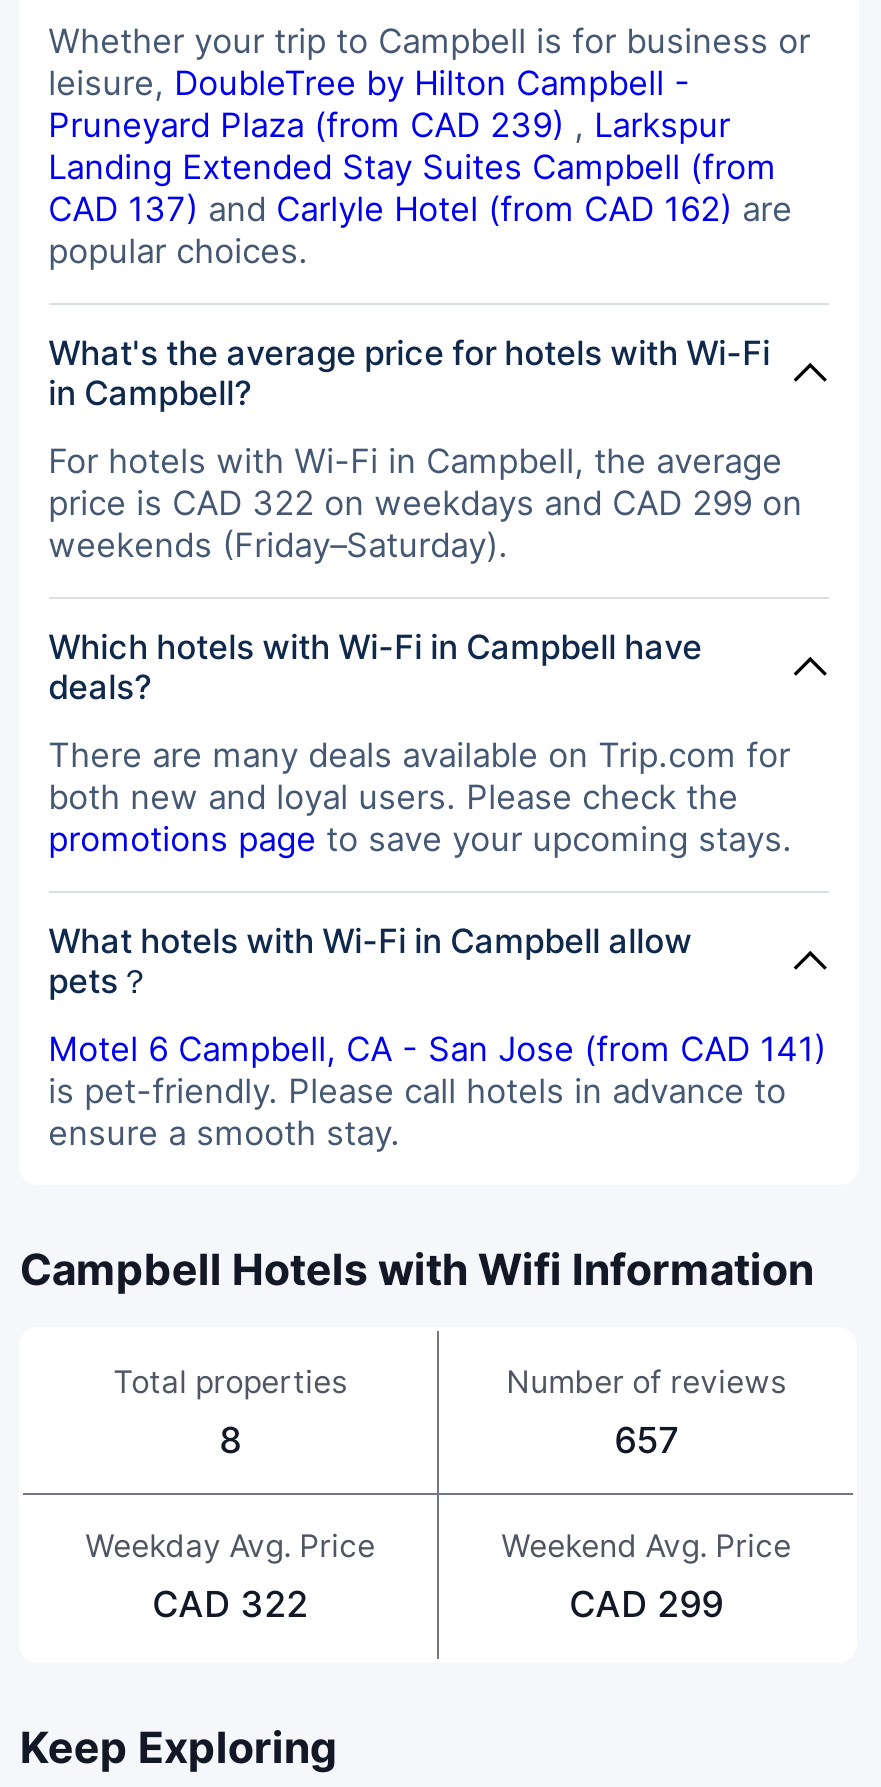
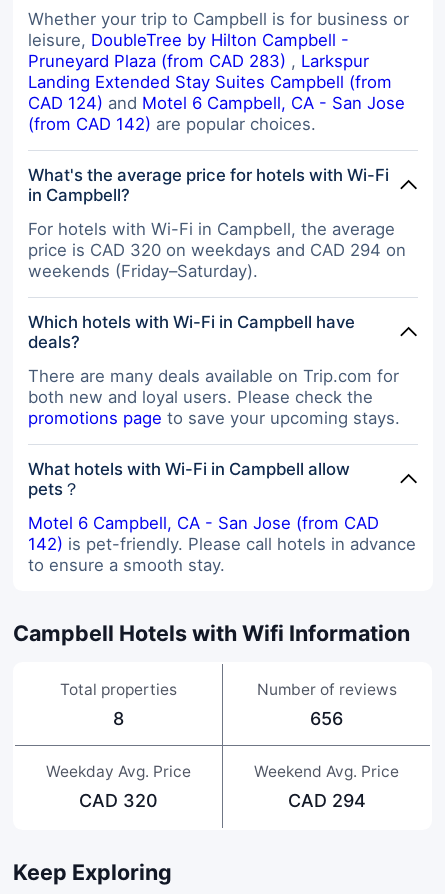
[48,106,730,146] Pruneyard Plaza (from CAD 239), Larkspur -> [28,51,369,71] Pruneyard Plaza (from CAD 283), Larkspur
[48,190,792,272] CAD 137) and Carlyle Hotel (from CAD 162) are | popular choices. -> [28,93,405,134] CAD 124) and Motel 6 Campbell, CA - San Jose | (from CAD 142) are popular choices.
[48,484,802,524] price is CAD 322 on weekdays and CAD 299 on -> [28,240,406,260] price is CAD 320 on weekdays and CAD 294 on
[48,1030,826,1154] Motel 6 Campbell, CA - San Jose (from CAD 141) | is pet-friendly. Please call hotels in advance to | ensure a smooth stay. -> [28,513,416,575] Motel 6 Campbell, CA - San Jose (from CAD | 142) is pet-friendly. Please call hotels in advance | to ensure a smooth stay.
[614,1419,678,1461] 657 -> [310,708,343,729] 656
[152,1583,308,1625] CAD 322 -> [79,790,158,811] CAD 320
[569,1583,723,1625] CAD 299 -> [288,790,366,811] CAD 294

